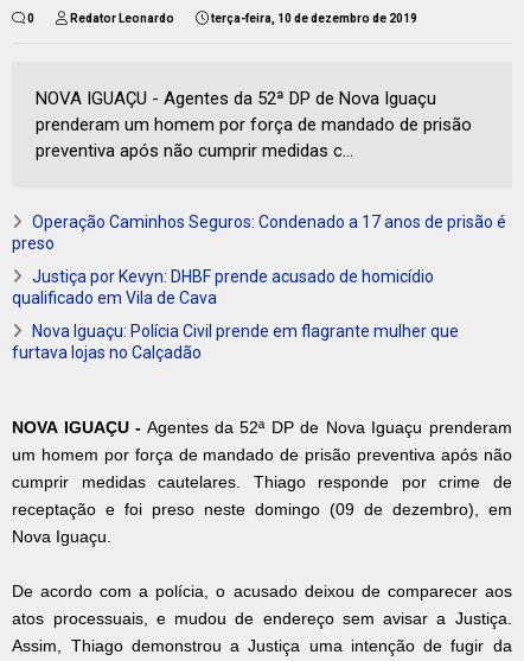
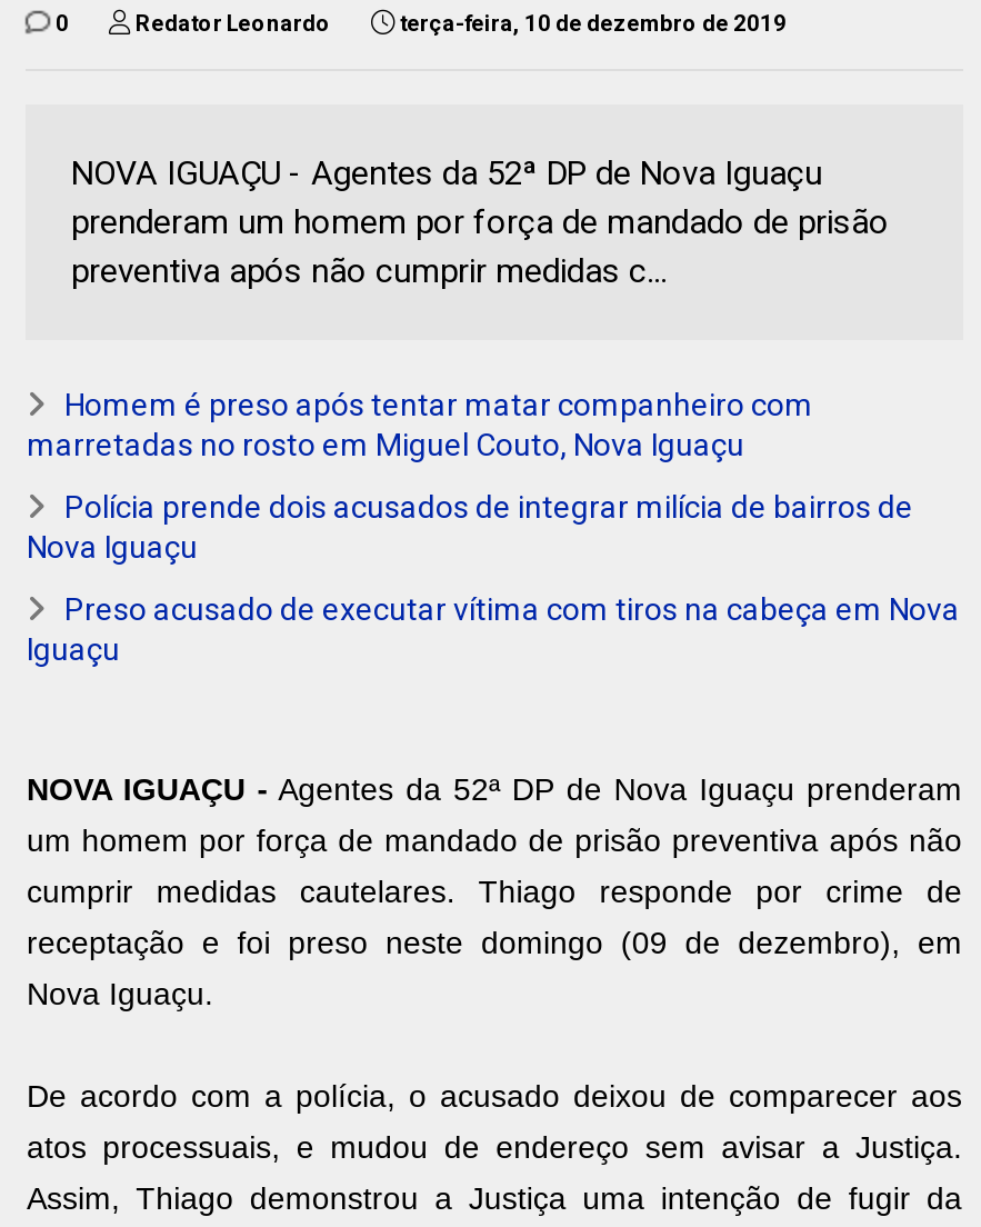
[12,212,507,253] Operação Caminhos Seguros: Condenado a 17 anos de prisão é | preso -> [26,387,813,462] Homem é preso após tentar matar companheiro com | marretadas no rosto em Miguel Couto, Nova Iguaçu
[12,267,434,307] Justiça por Kevyn: DHBF prende acusado de homicídio | qualificado em Vila de Cava -> [26,489,913,564] Polícia prende dois acusados de integrar milícia de bairros de | Nova Iguaçu
[12,321,459,362] Nova Iguaçu: Polícia Civil prende em flagrante mulher que | furtava lojas no Calçadão -> [26,591,960,667] Preso acusado de executar vítima com tiros na cabeça em Nova | Iguaçu

